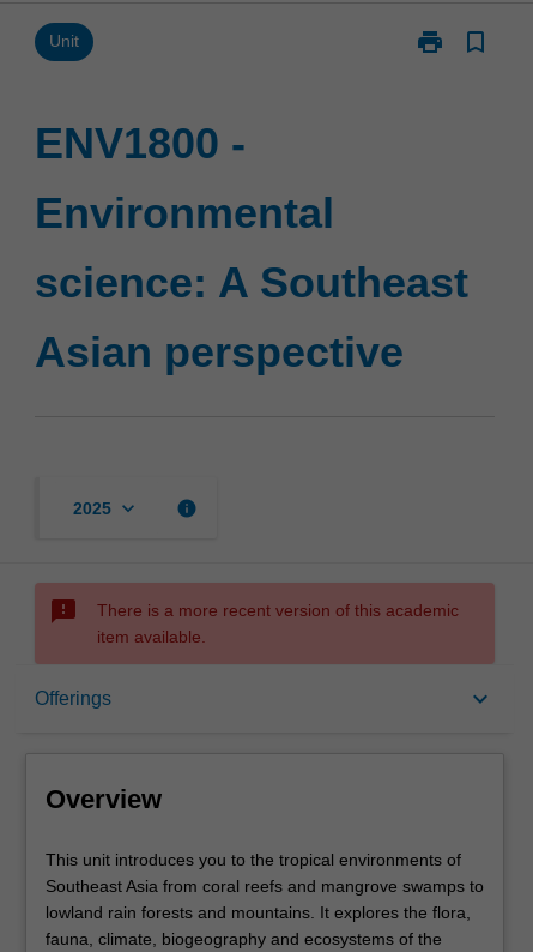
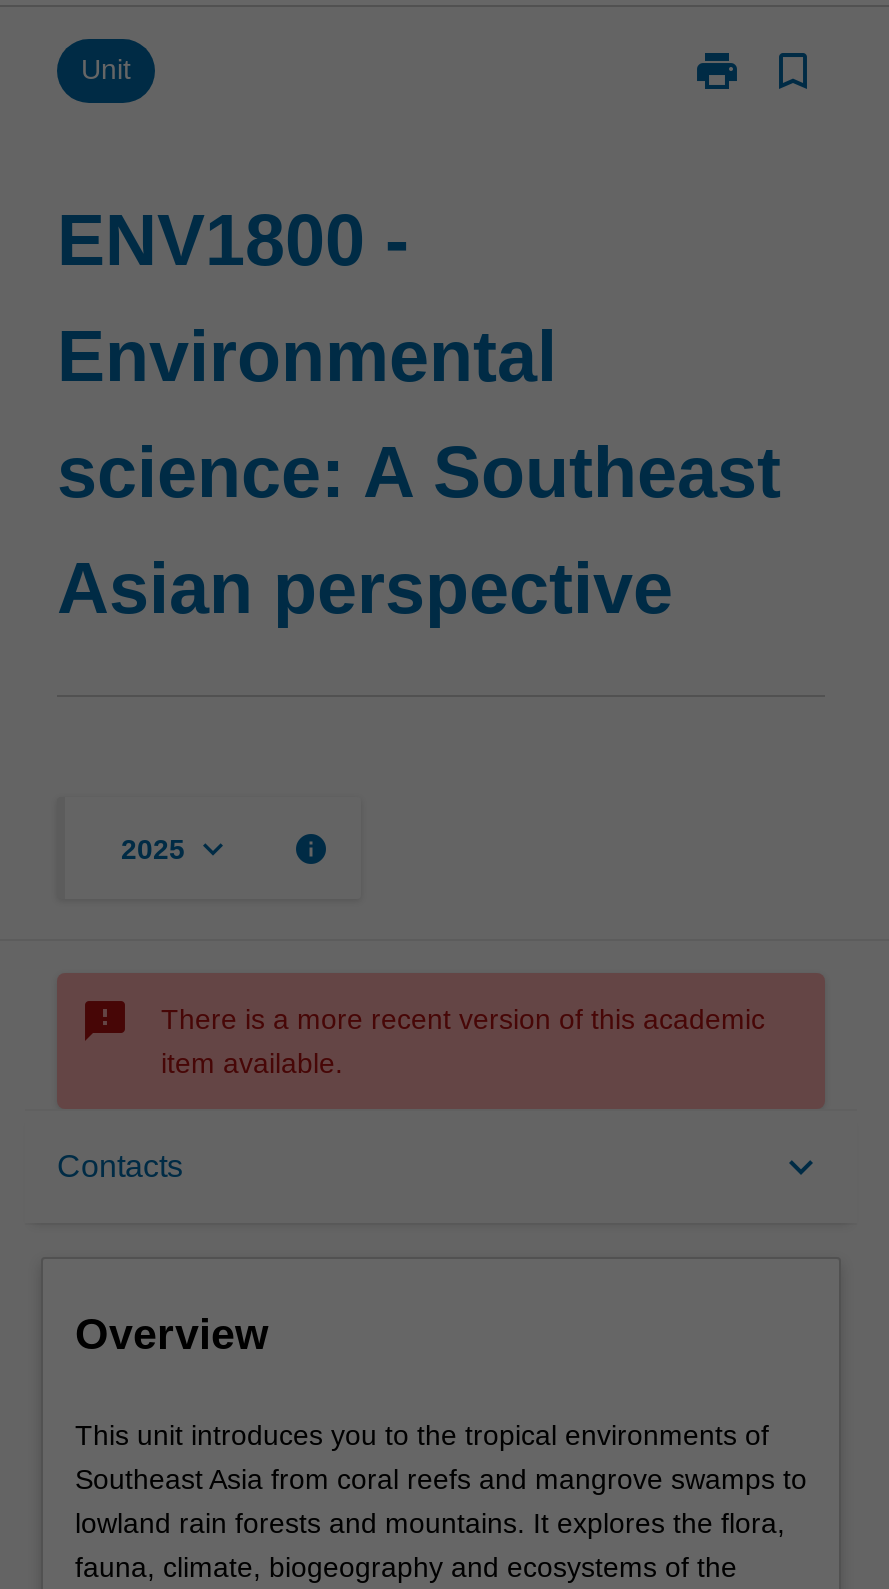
[35,688,111,708] Offerings -> [57,1149,183,1183] Contacts

